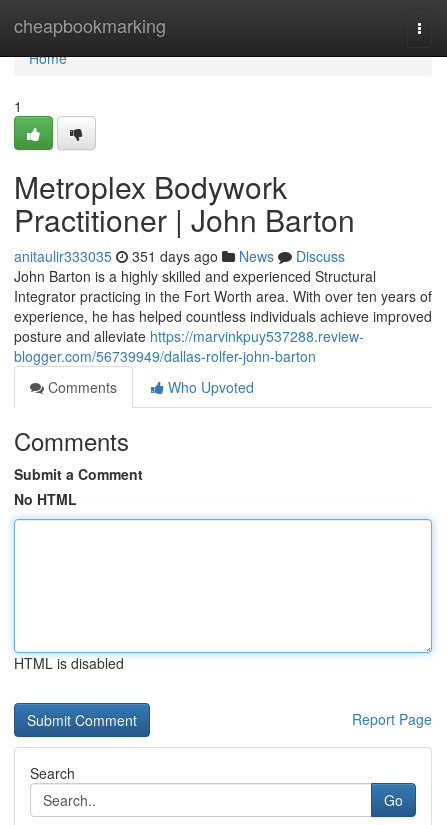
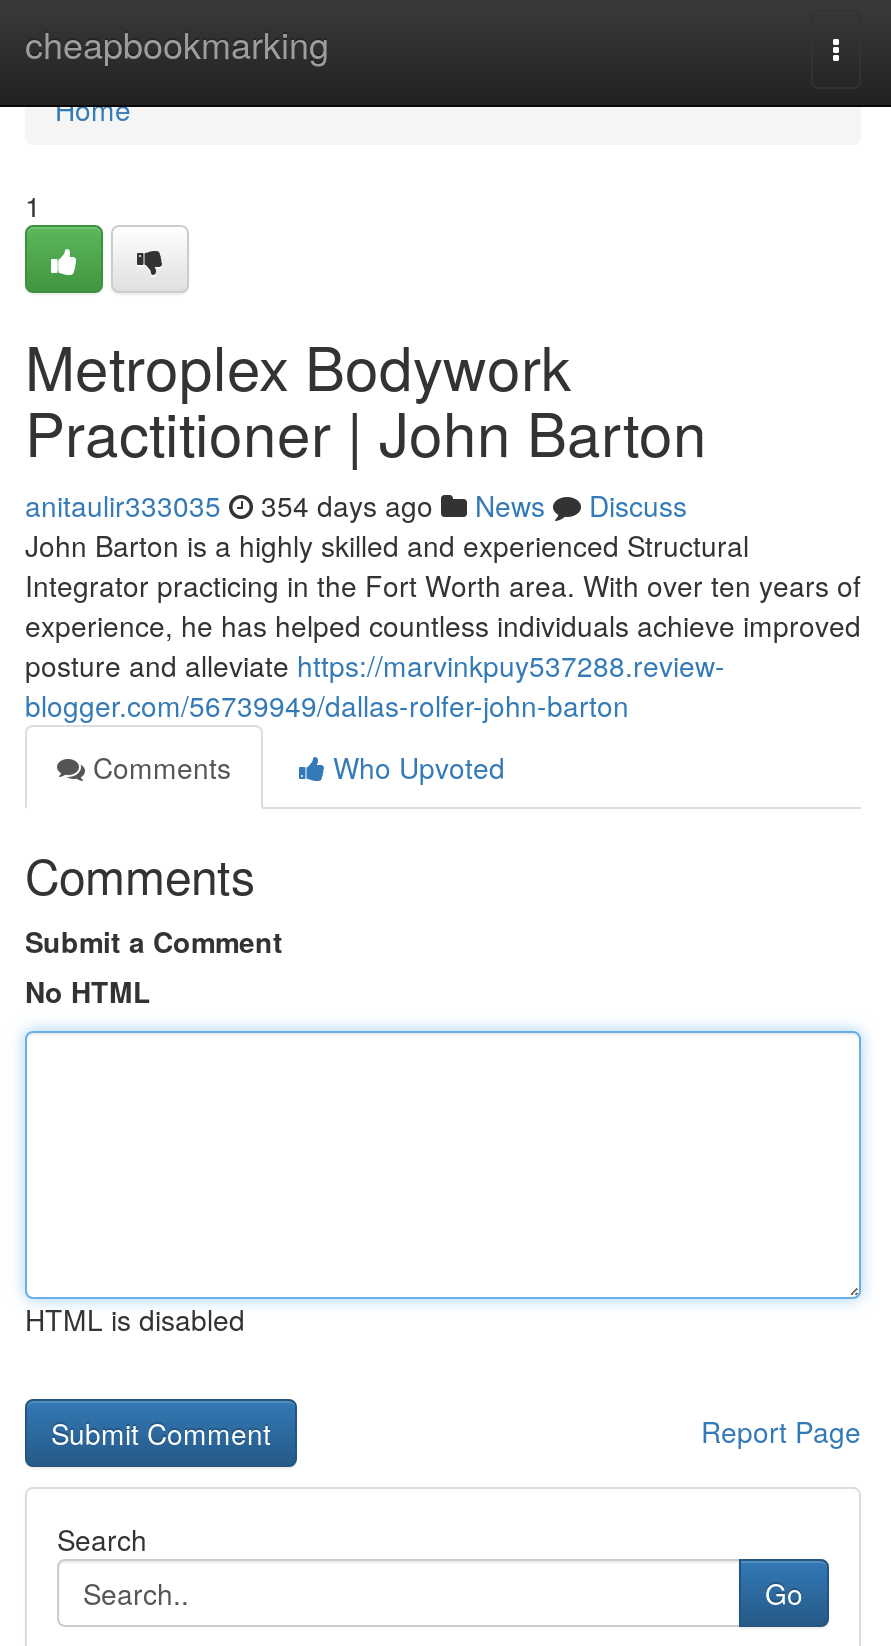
[14,246,345,266] anitaulir333035 351 days ago News Discuss -> [25,485,687,525] anitaulir333035 354 days ago News Discuss

